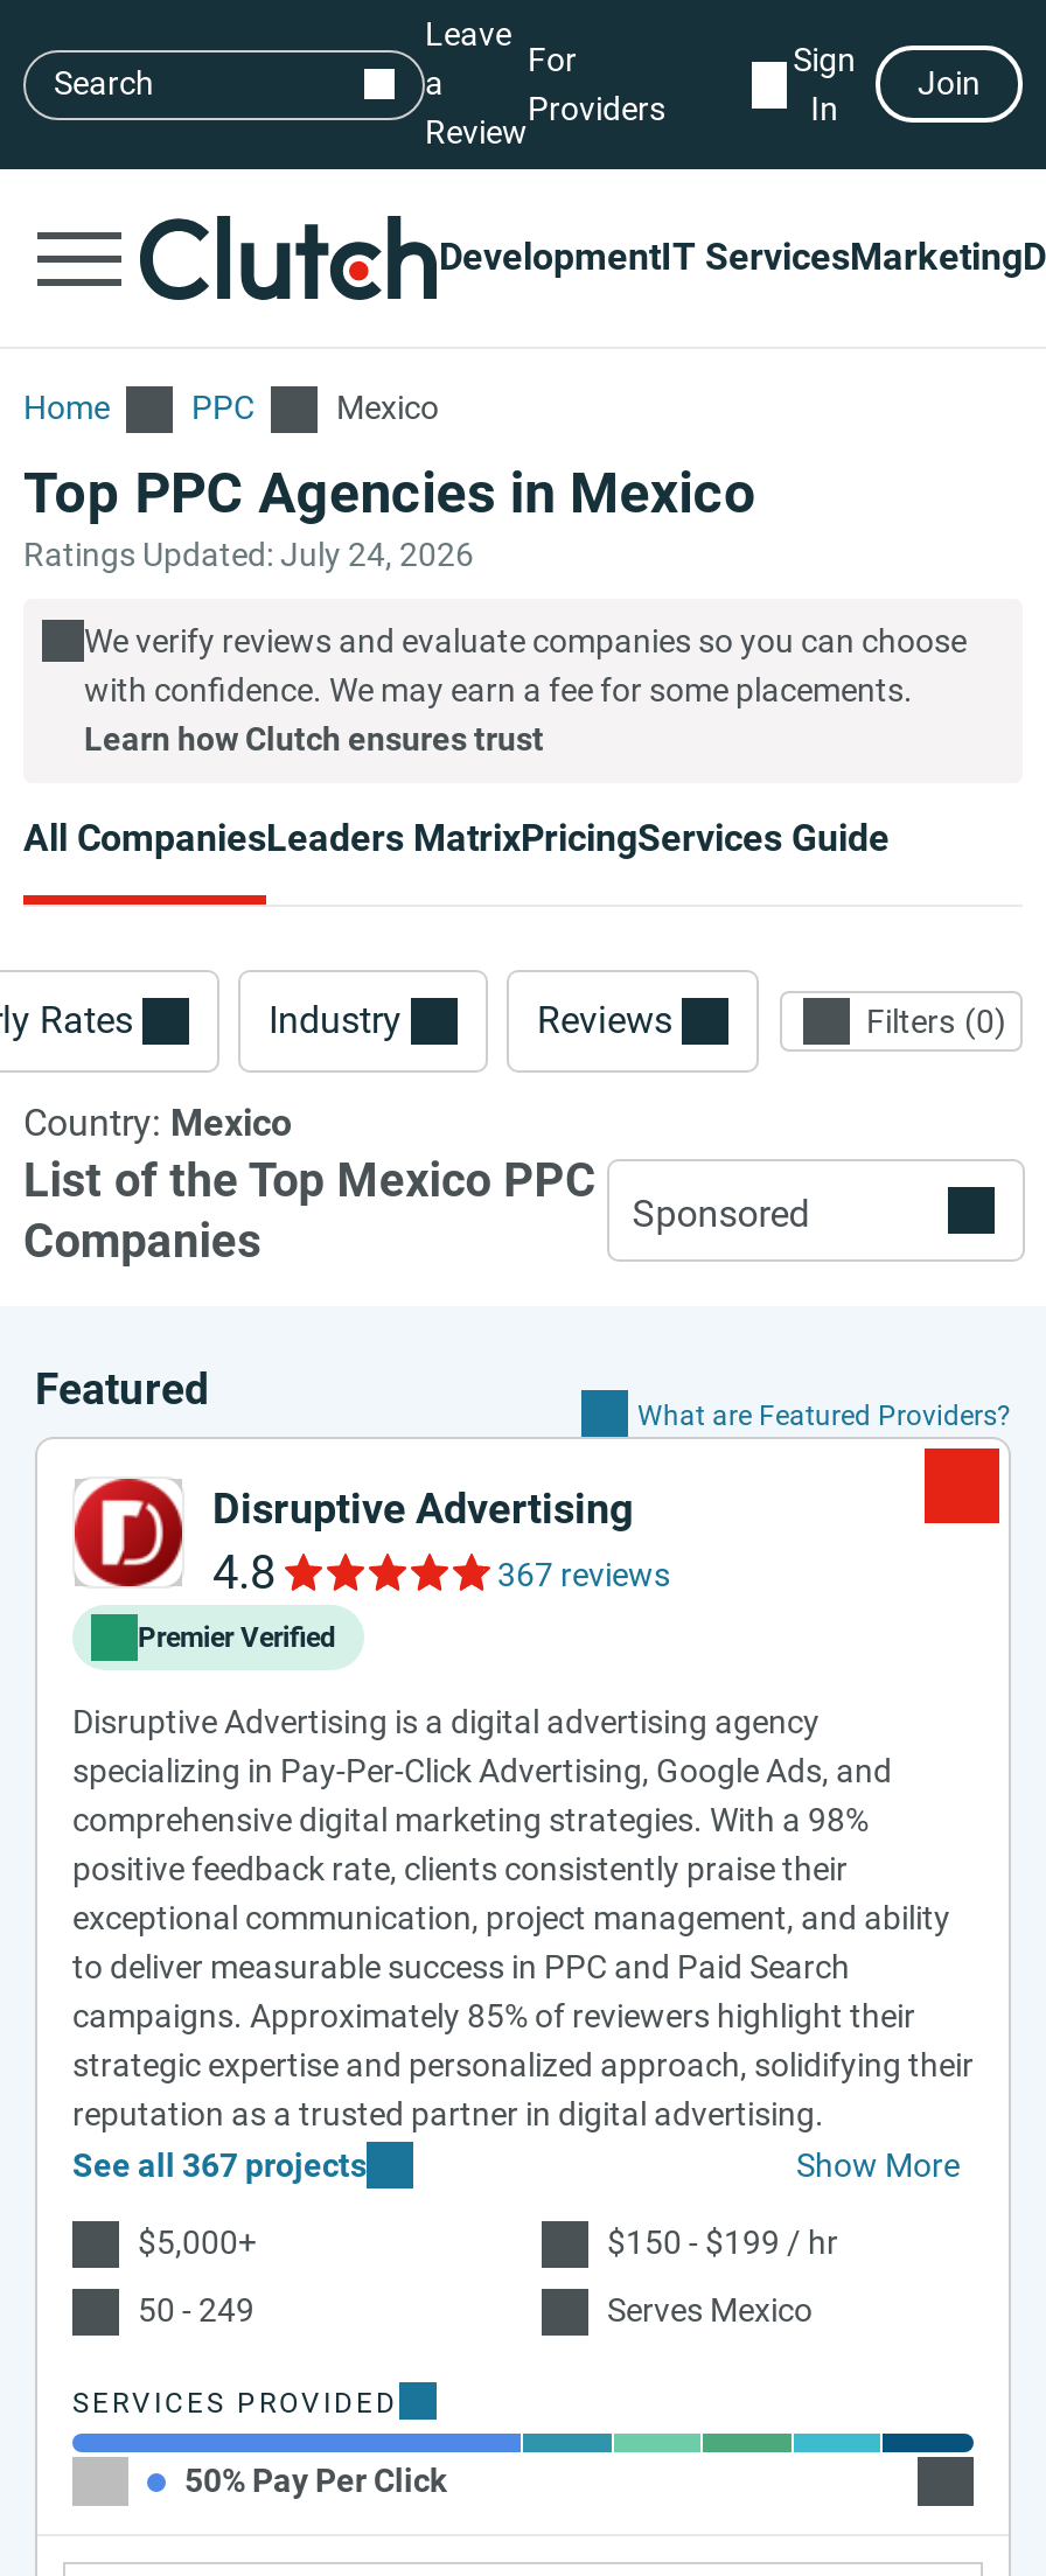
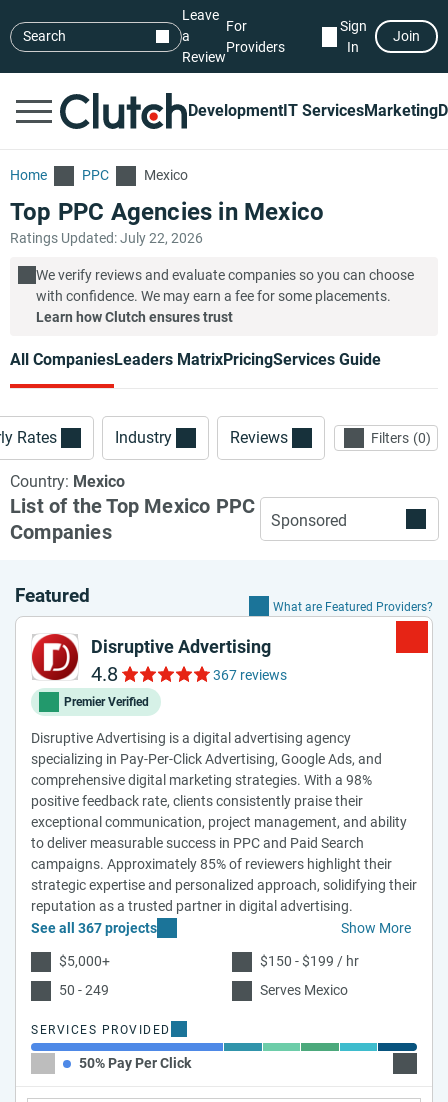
[23,536,474,573] Ratings Updated: July 24, 2026 -> [10,230,203,246] Ratings Updated: July 22, 2026

